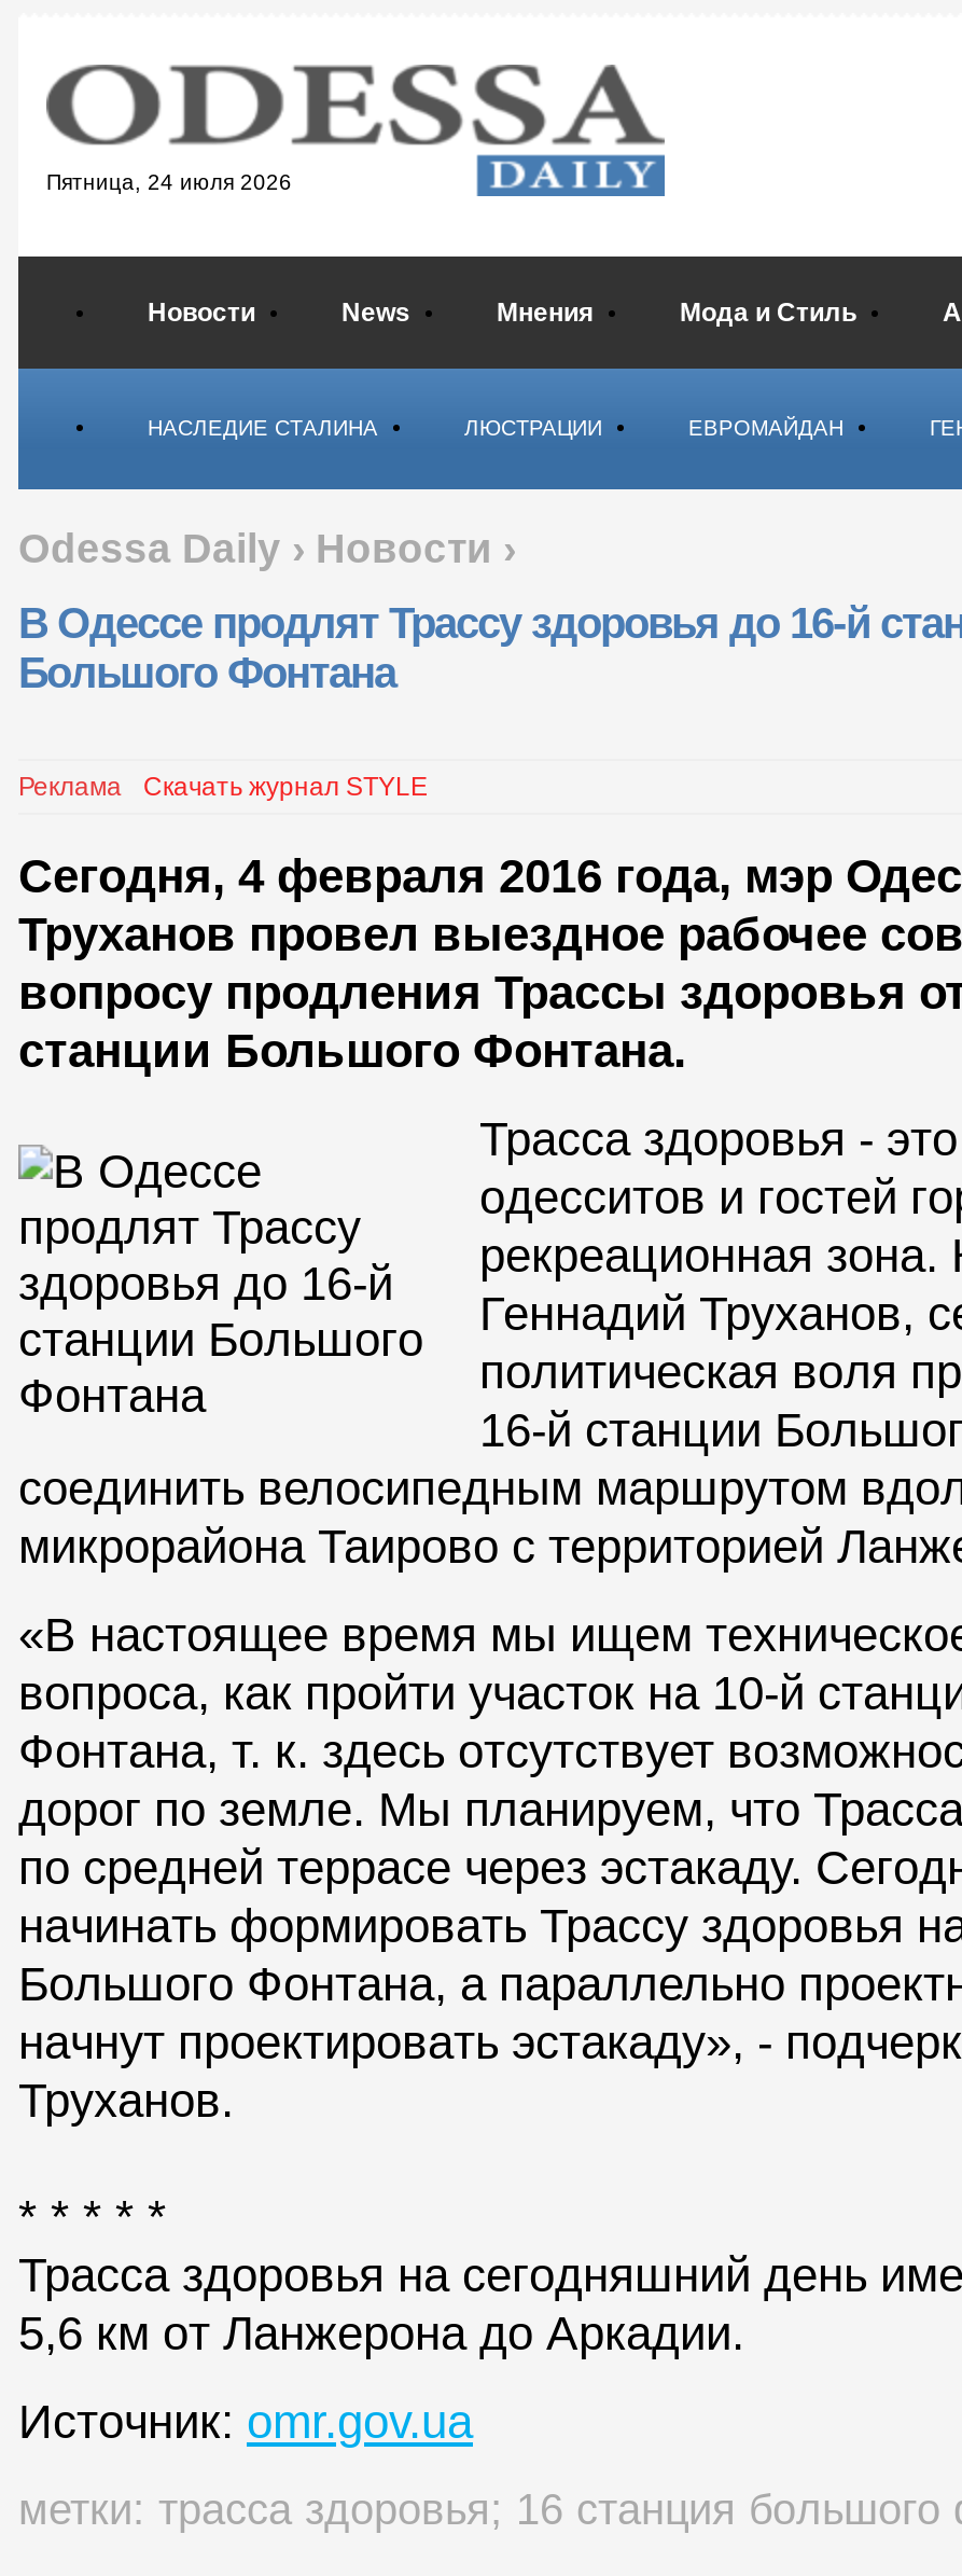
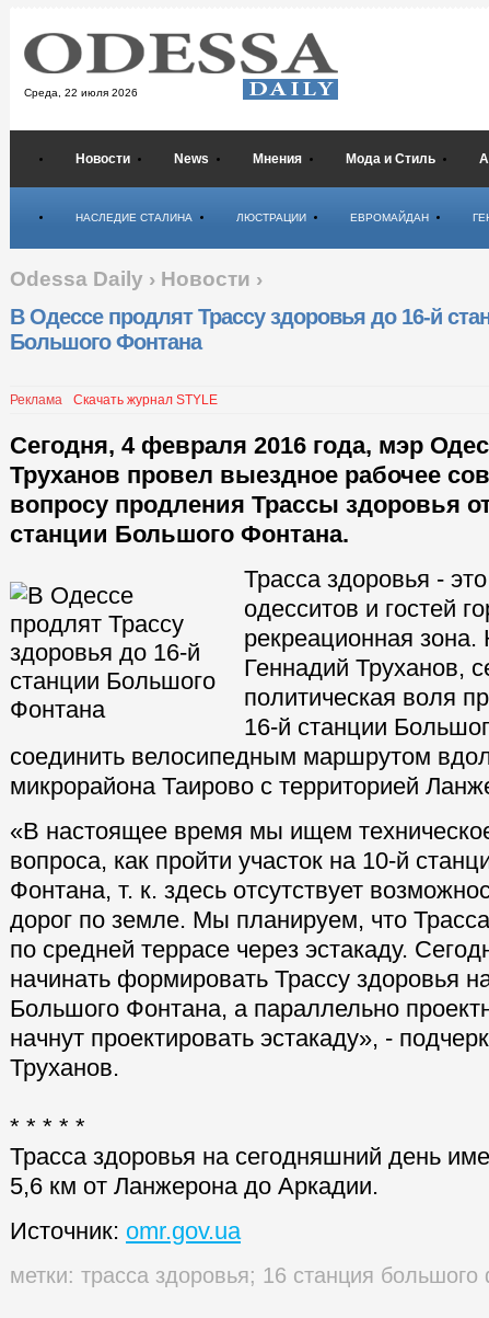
[46,170,292,194] Пятница, 24 июля 2026 -> [24,87,138,99] Среда, 22 июля 2026

